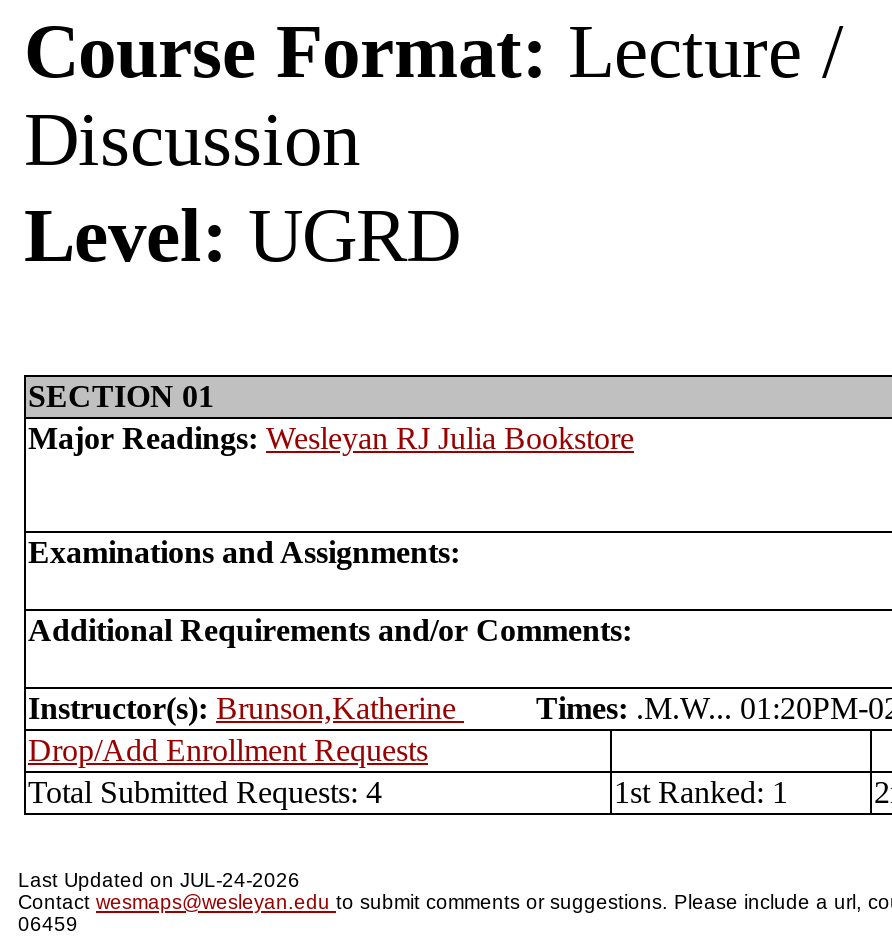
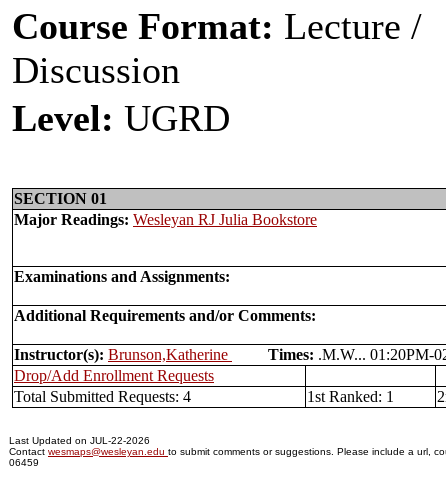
[18,869,300,891] Last Updated on JUL-24-2026 -> [9,435,150,446] Last Updated on JUL-22-2026

